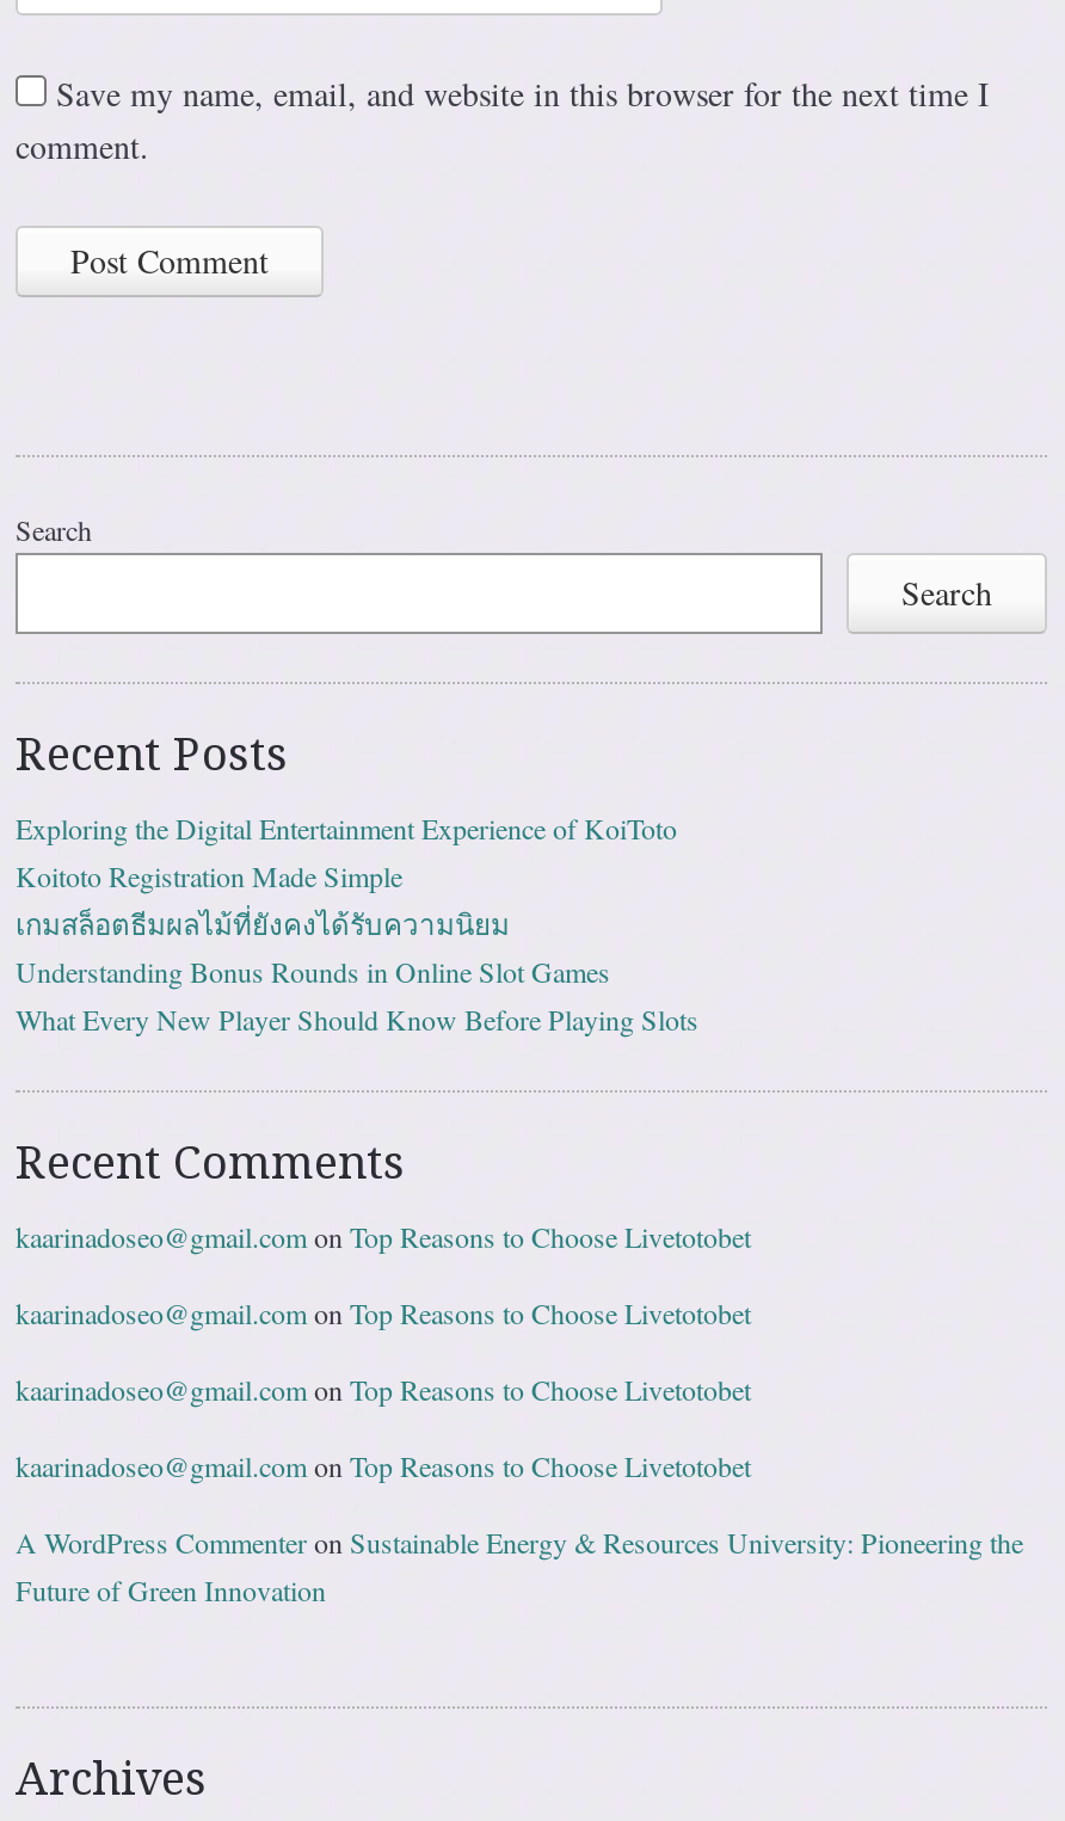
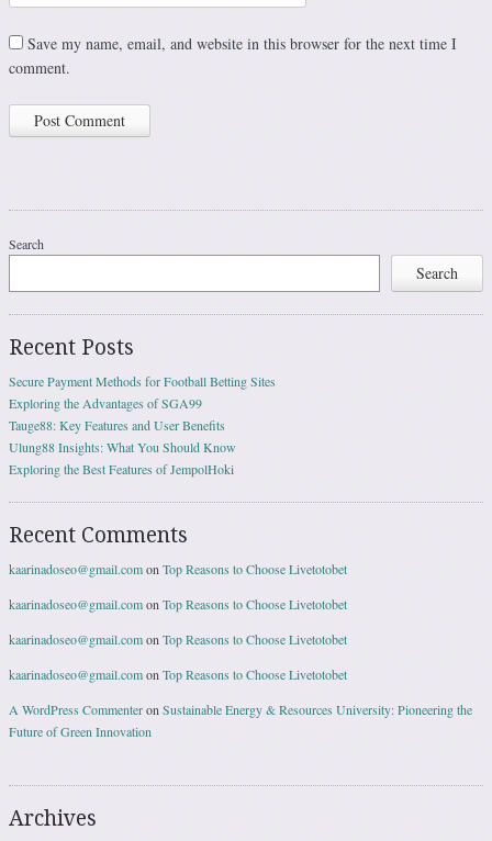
[16,809,698,1038] Exploring the Digital Entertainment Experience of KoiToto | Koitoto Registration Made Simple | เกมสล็อตธีมผลไม้ที่ยังคงได้รับความนิยม | Understanding Bonus Rounds in Online Slot Games | What Every New Player Should Know Before Playing Slots -> [9,373,276,478] Secure Payment Methods for Football Betting Sites | Exploring the Advantages of SGA99 | Tauge88: Key Features and User Benefits | Ulung88 Insights: What You Should Know | Exploring the Best Features of JempolHoki

